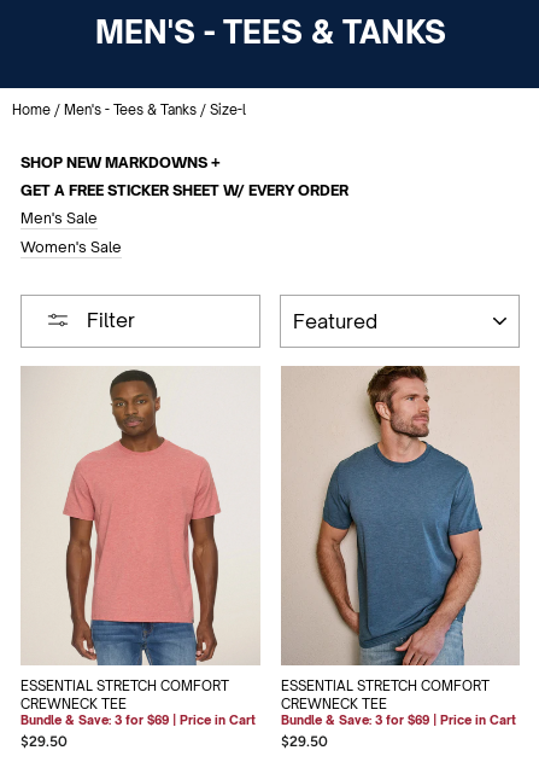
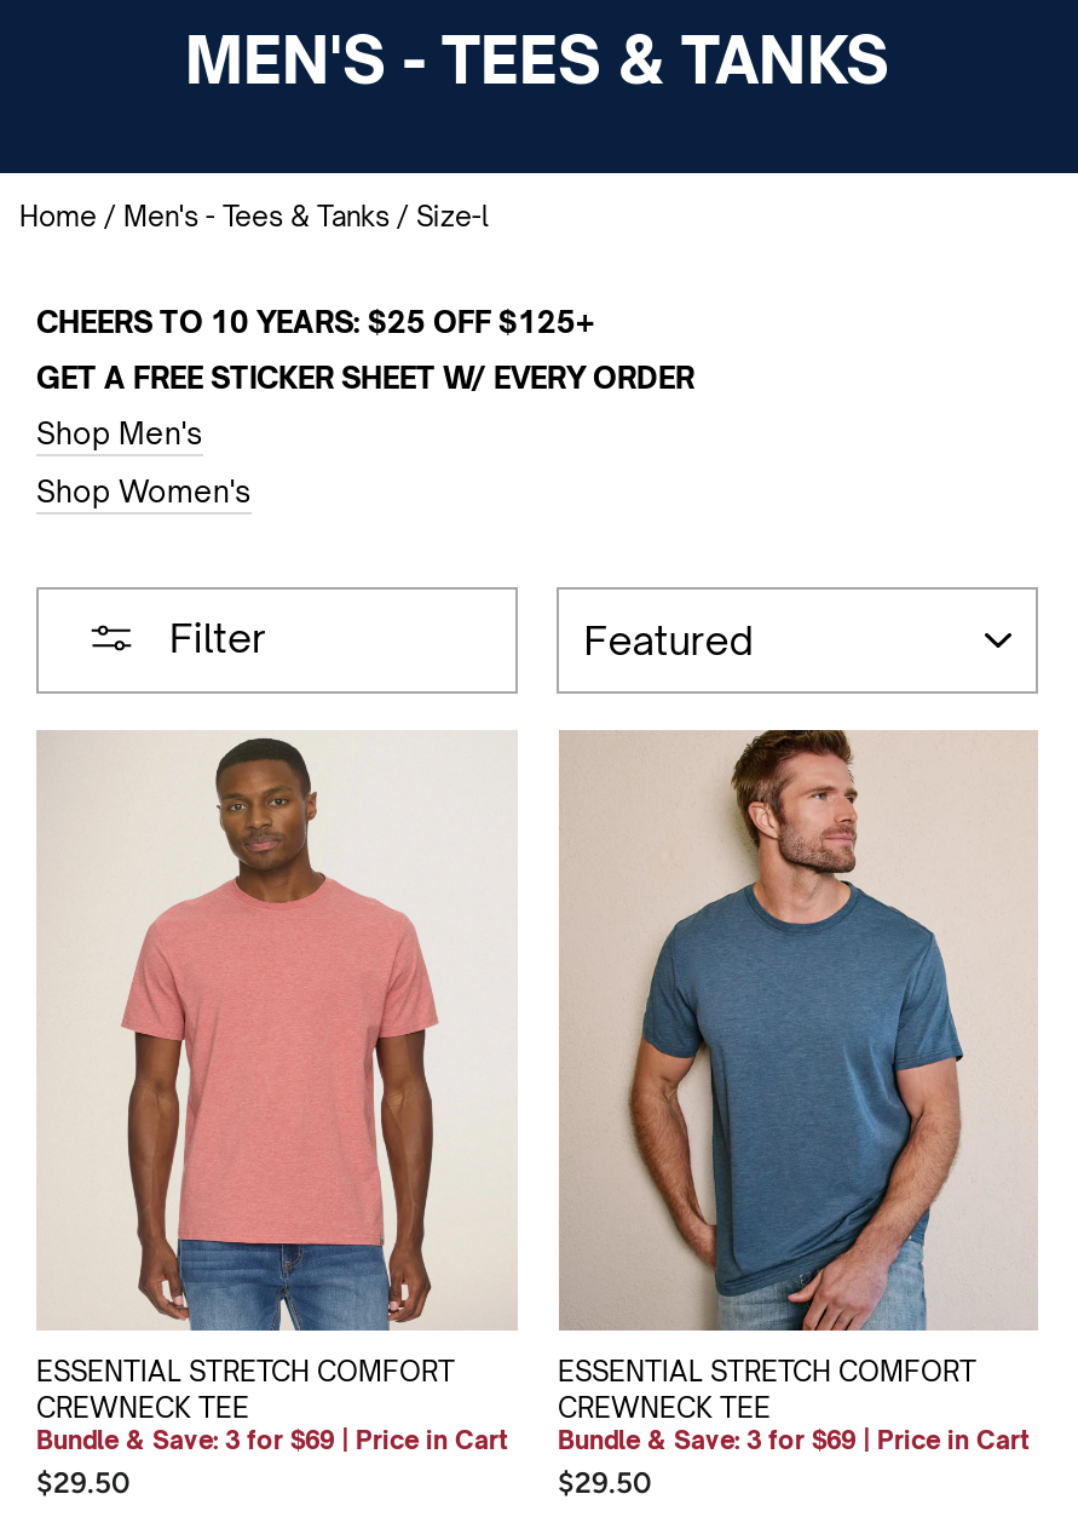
[20,153,221,171] SHOP NEW MARKDOWNS + -> [36,304,595,340] CHEERS TO 10 YEARS: $25 OFF $125+
[20,209,98,227] Men's Sale -> [36,415,203,452] Shop Men's
[20,238,122,256] Women's Sale -> [36,473,252,510] Shop Women's

